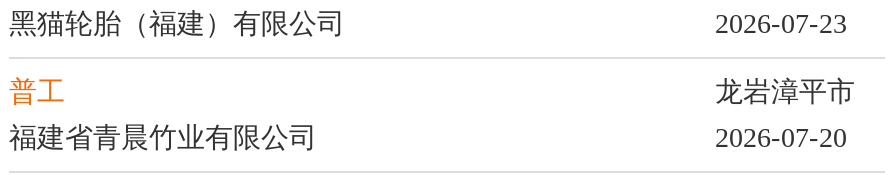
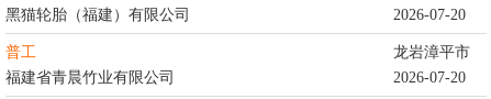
[715,9,847,39] 2026-07-23 -> [393,6,466,23] 2026-07-20

